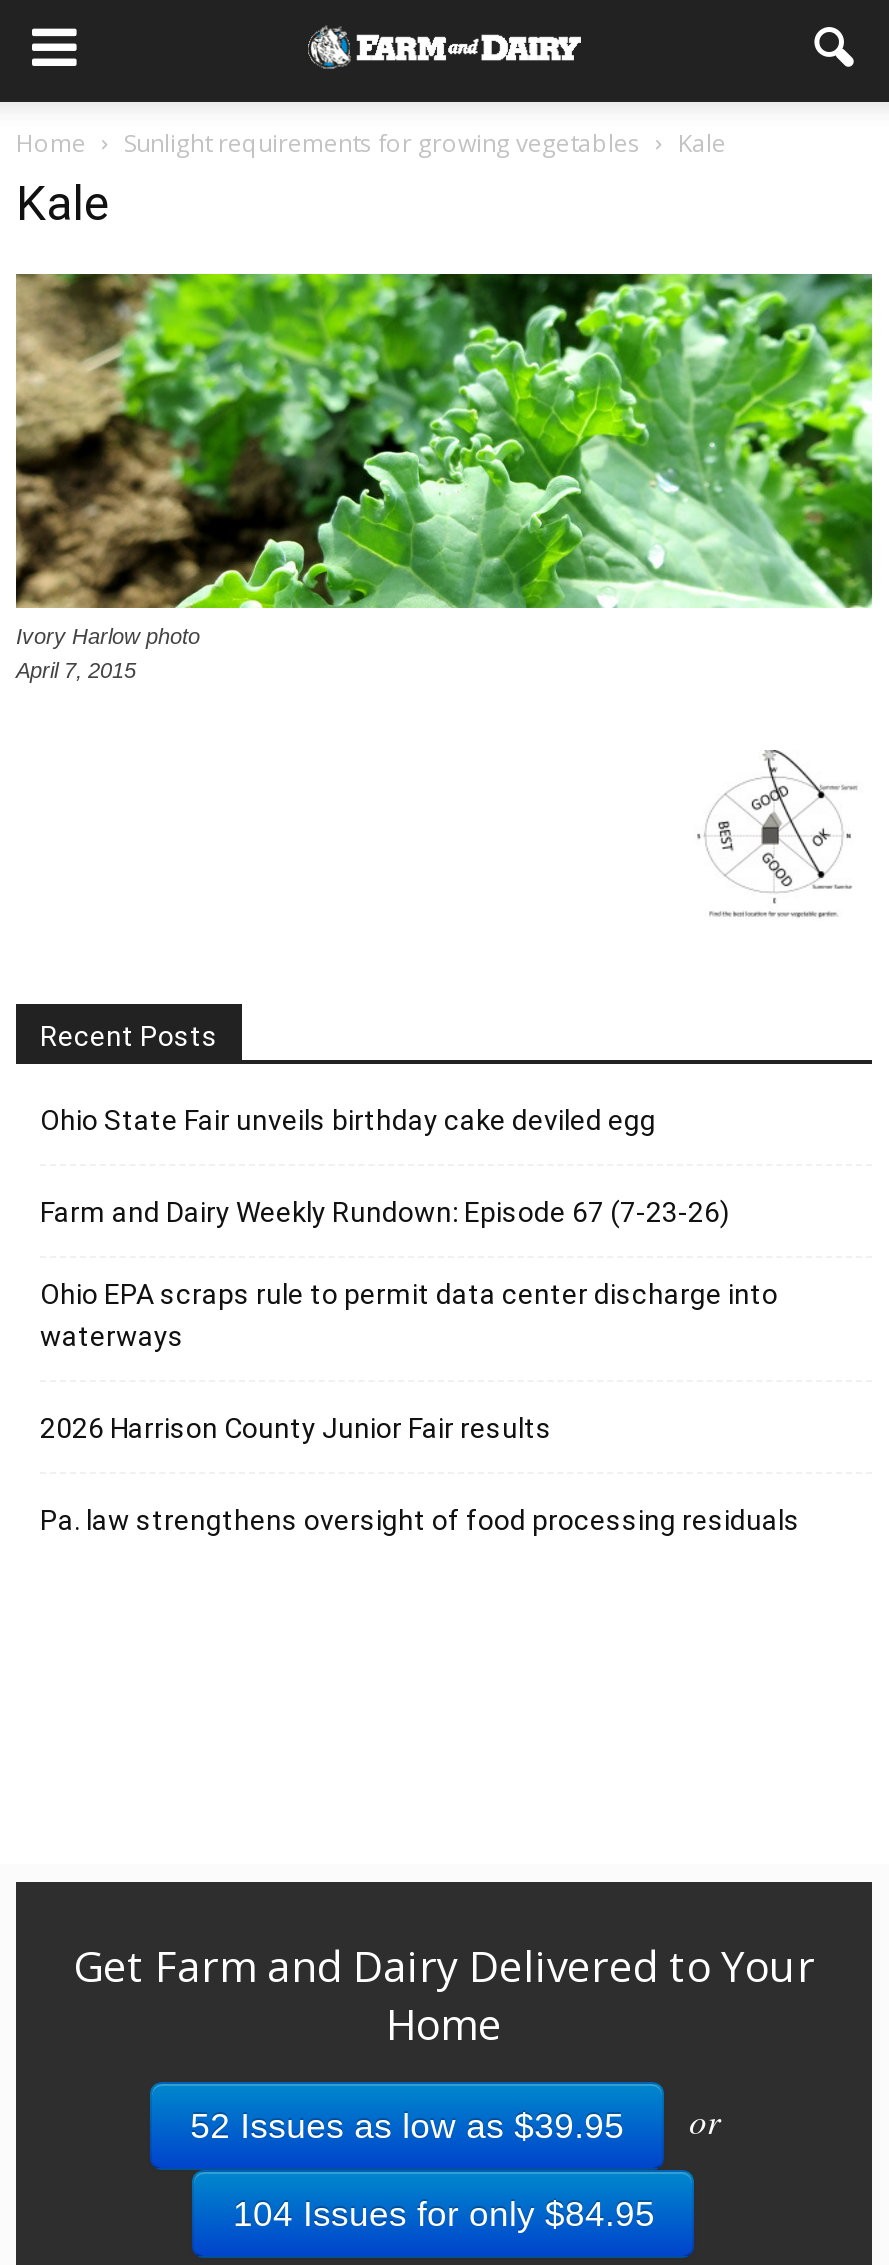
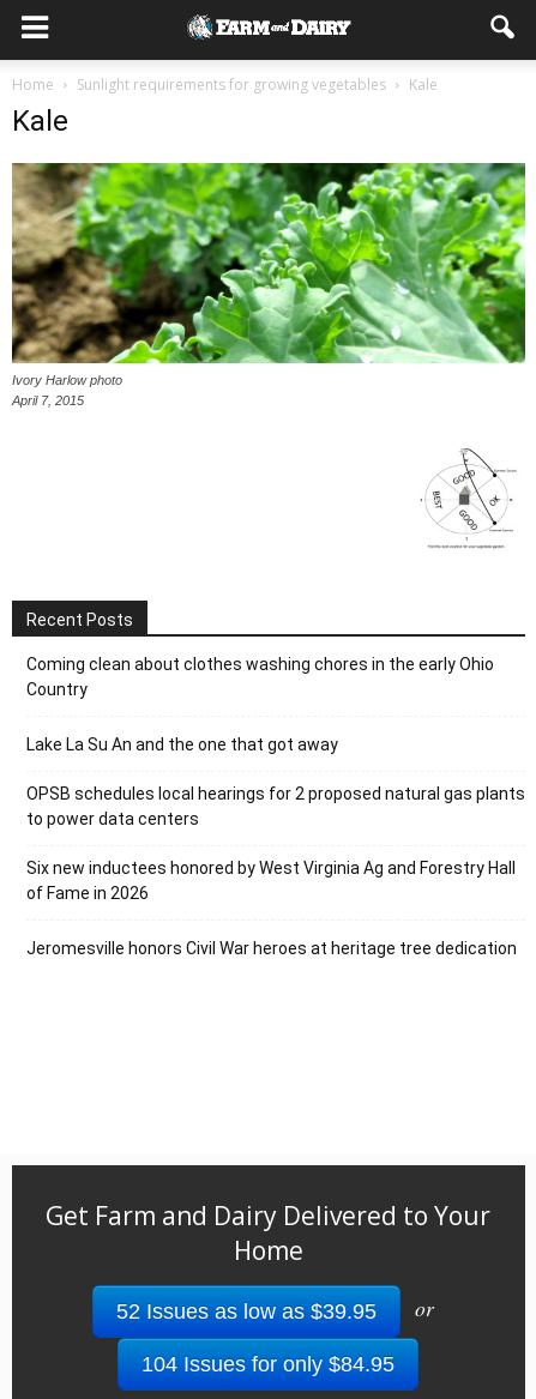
[40,1104,656,1136] Ohio State Fair unveils birthday cake deviled egg -> [26,655,494,699] Coming clean about clothes washing chores in the early Ohio | Country
[40,1196,730,1228] Farm and Dairy Weekly Rundown: Episode 67 (7-23-26) -> [26,735,338,754] Lake La Su An and the one that got away
[40,1278,778,1352] Ohio EPA scraps rule to permit data center discharge into | waterways -> [26,784,525,829] OPSB schedules local hearings for 2 proposed natural gas plants | to power data centers
[40,1412,552,1444] 2026 Harrison County Junior Fair results -> [26,859,516,903] Six new inductees honored by West Virginia Ag and Forestry Hall | of Fame in 2026
[40,1504,800,1536] Pa. law strengthens oversight of food processing residuals -> [26,939,517,958] Jeromesville honors Civil War heroes at heritage tree dedication

